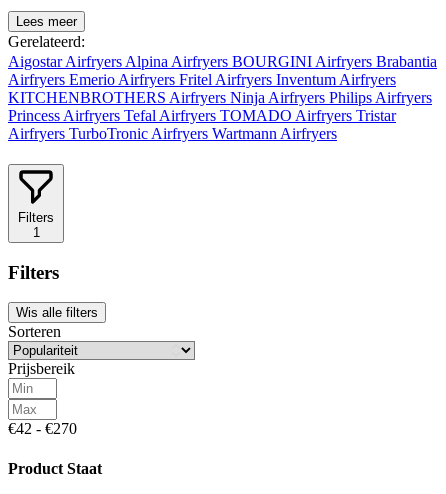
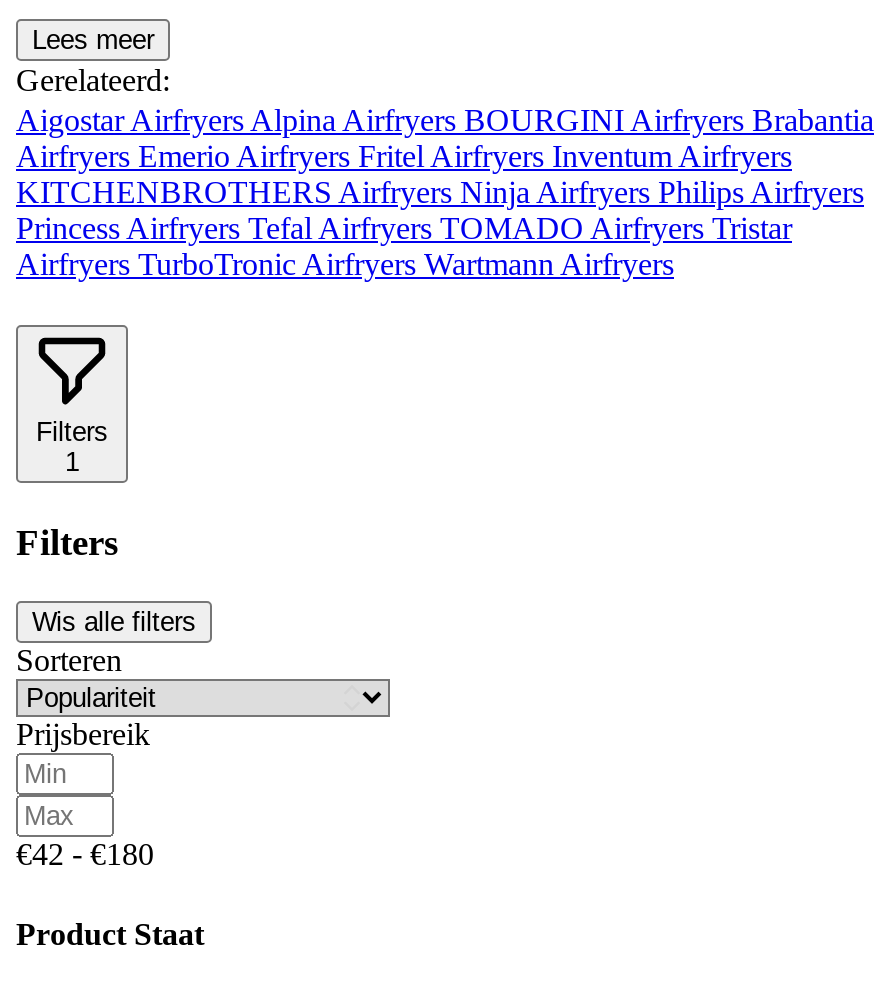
[8,420,77,437] €42 - €270 -> [16,838,154,872] €42 - €180

